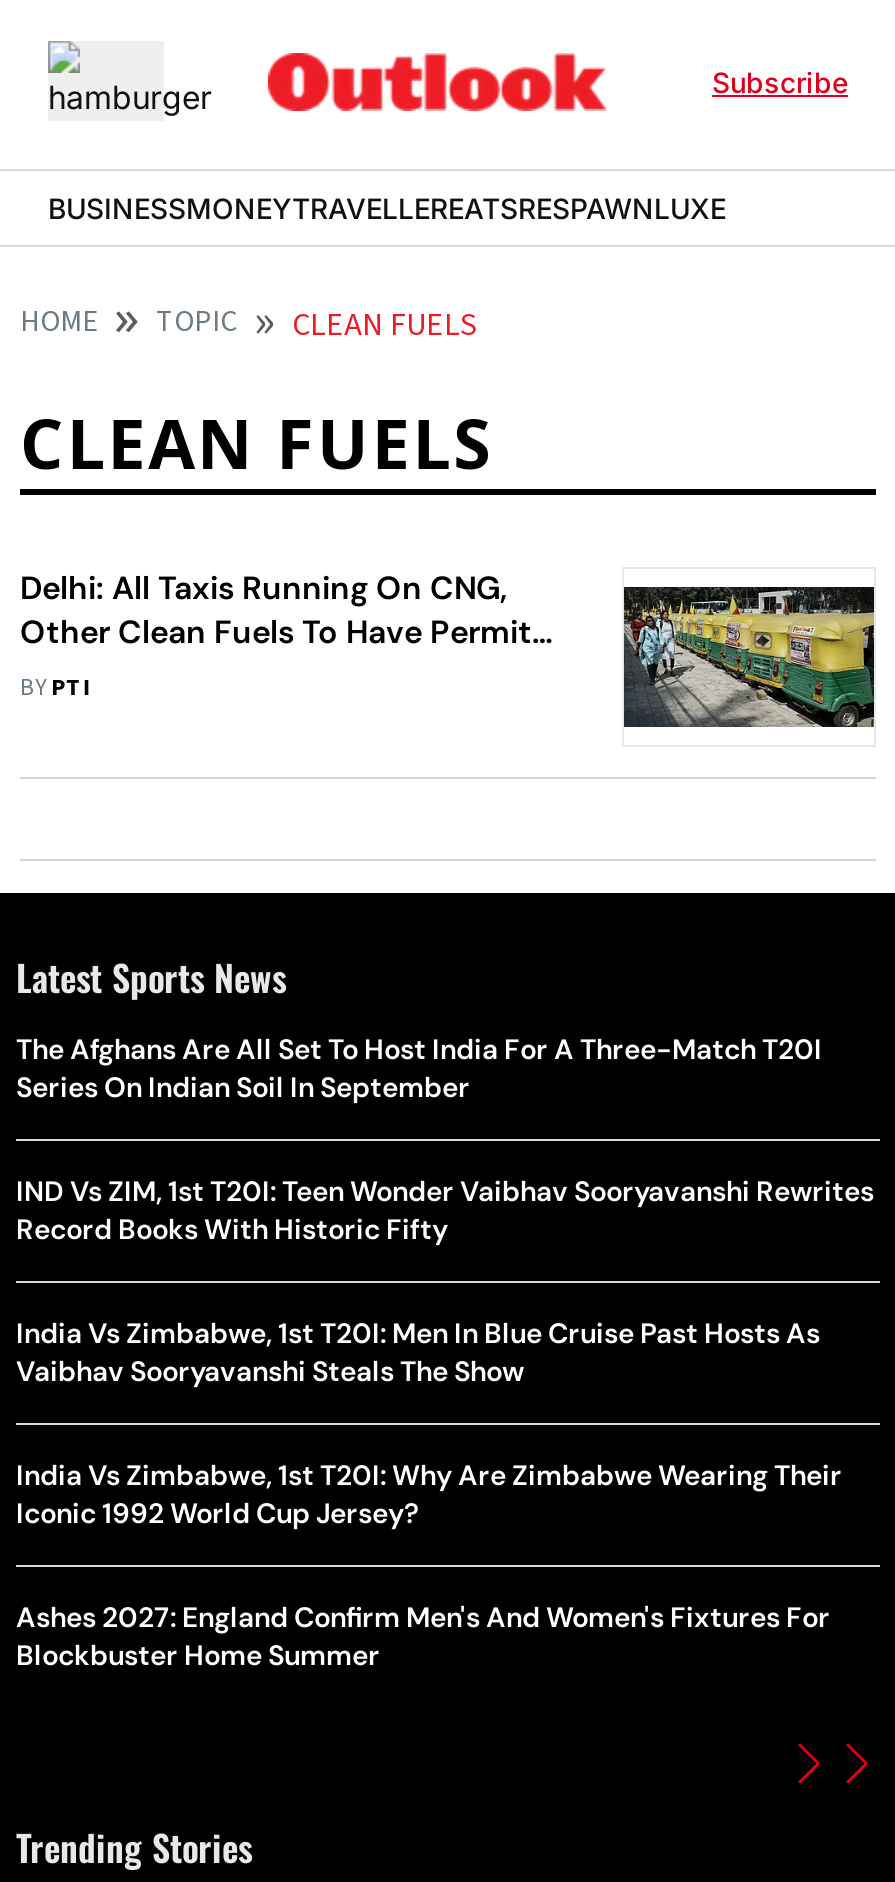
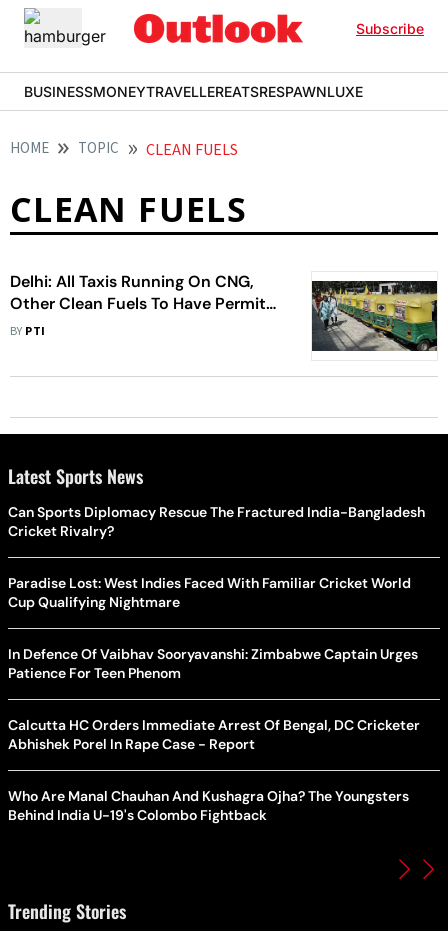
[16,1031,822,1105] The Afghans Are All Set To Host India For A Three-Match T20I | Series On Indian Soil In September -> [8,503,425,540] Can Sports Diplomacy Rescue The Fractured India-Bangladesh | Cricket Rivalry?
[16,1173,874,1247] IND Vs ZIM, 1st T20I: Teen Wonder Vaibhav Sooryavanshi Rewrites | Record Books With Historic Fifty -> [8,574,411,611] Paradise Lost: West Indies Faced With Familiar Cricket World | Cup Qualifying Nightmare
[16,1315,820,1389] India Vs Zimbabwe, 1st T20I: Men In Blue Cruise Past Hosts As | Vaibhav Sooryavanshi Steals The Show -> [8,645,418,682] In Defence Of Vaibhav Sooryavanshi: Zimbabwe Captain Urges | Patience For Teen Phenom
[16,1457,842,1531] India Vs Zimbabwe, 1st T20I: Why Are Zimbabwe Wearing Their | Iconic 1992 World Cup Jersey? -> [8,716,420,753] Calcutta HC Orders Immediate Arrest Of Bengal, DC Cricketer | Abhishek Porel In Rape Case - Report
[16,1599,830,1673] Ashes 2027: England Confirm Men's And Women's Fixtures For | Blockbuster Home Summer -> [8,787,409,824] Who Are Manal Chauhan And Kushagra Ojha? The Youngsters | Behind India U-19's Colombo Fightback

